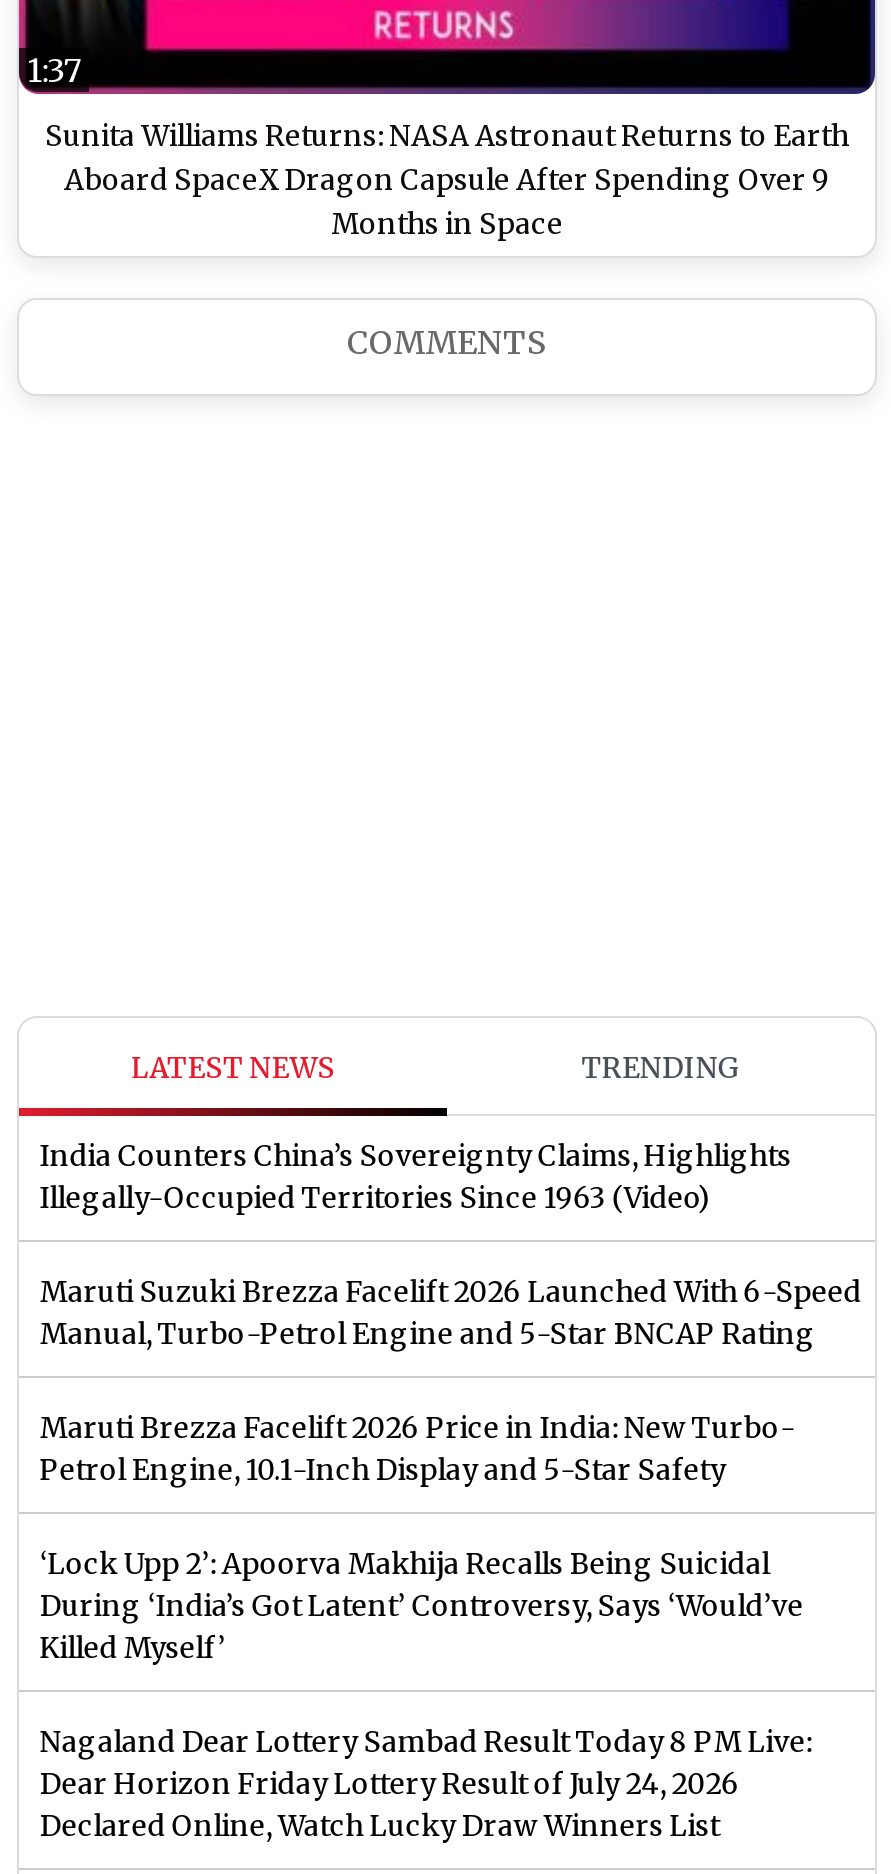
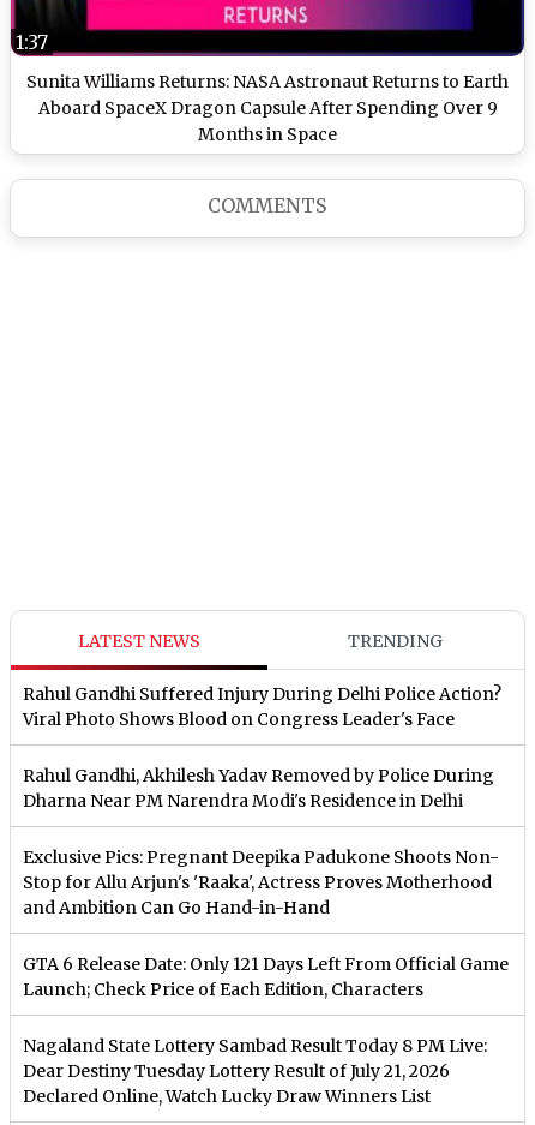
[40,1137,792,1215] India Counters China’s Sovereignty Claims, Highlights | Illegally-Occupied Territories Since 1963 (Video) -> [23,683,502,730] Rahul Gandhi Suffered Injury During Delhi Police Action? | Viral Photo Shows Blood on Congress Leader's Face
[40,1273,862,1351] Maruti Suzuki Brezza Facelift 2026 Launched With 6-Speed | Manual, Turbo-Petrol Engine and 5-Star BNCAP Rating -> [23,764,495,811] Rahul Gandhi, Akhilesh Yadav Removed by Police During | Dharna Near PM Narendra Modi's Residence in Delhi
[40,1409,796,1487] Maruti Brezza Facelift 2026 Price in India: New Turbo- | Petrol Engine, 10.1-Inch Display and 5-Star Safety -> [23,846,499,918] Exclusive Pics: Pregnant Deepika Padukone Shoots Non- | Stop for Allu Arjun's 'Raaka', Actress Proves Motherhood | and Ambition Can Go Hand-in-Hand
[40,1545,804,1665] ‘Lock Upp 2’: Apoorva Makhija Recalls Being Suicidal | During ‘India’s Got Latent’ Controversy, Says ‘Would’ve | Killed Myself’ -> [23,953,509,1000] GTA 6 Release Date: Only 121 Days Left From Official Game | Launch; Check Price of Each Edition, Characters
[40,1723,812,1801] Nagaland Dear Lottery Sambad Result Today 8 PM Live: | Dear Horizon Friday Lottery Result of July 24, 2026 -> [23,1034,487,1081] Nagaland State Lottery Sambad Result Today 8 PM Live: | Dear Destiny Tuesday Lottery Result of July 21, 2026

